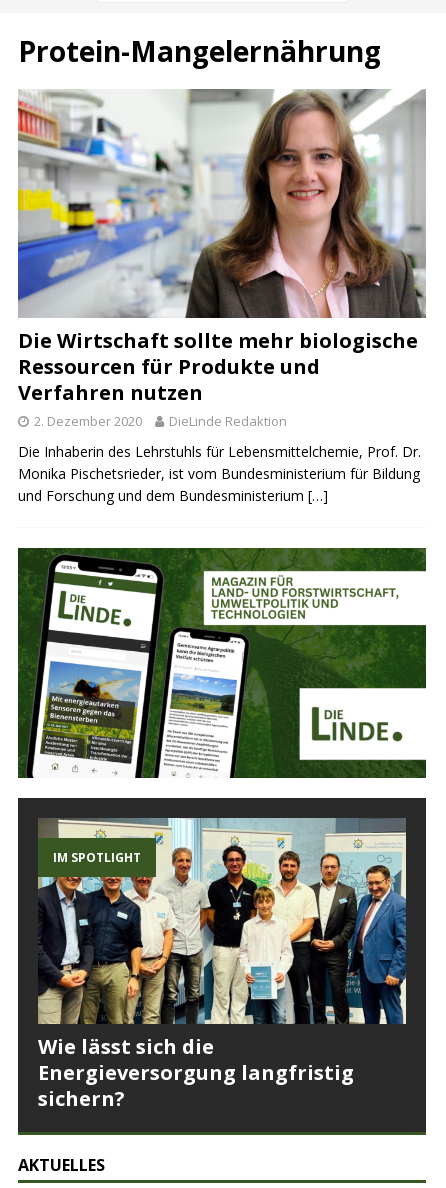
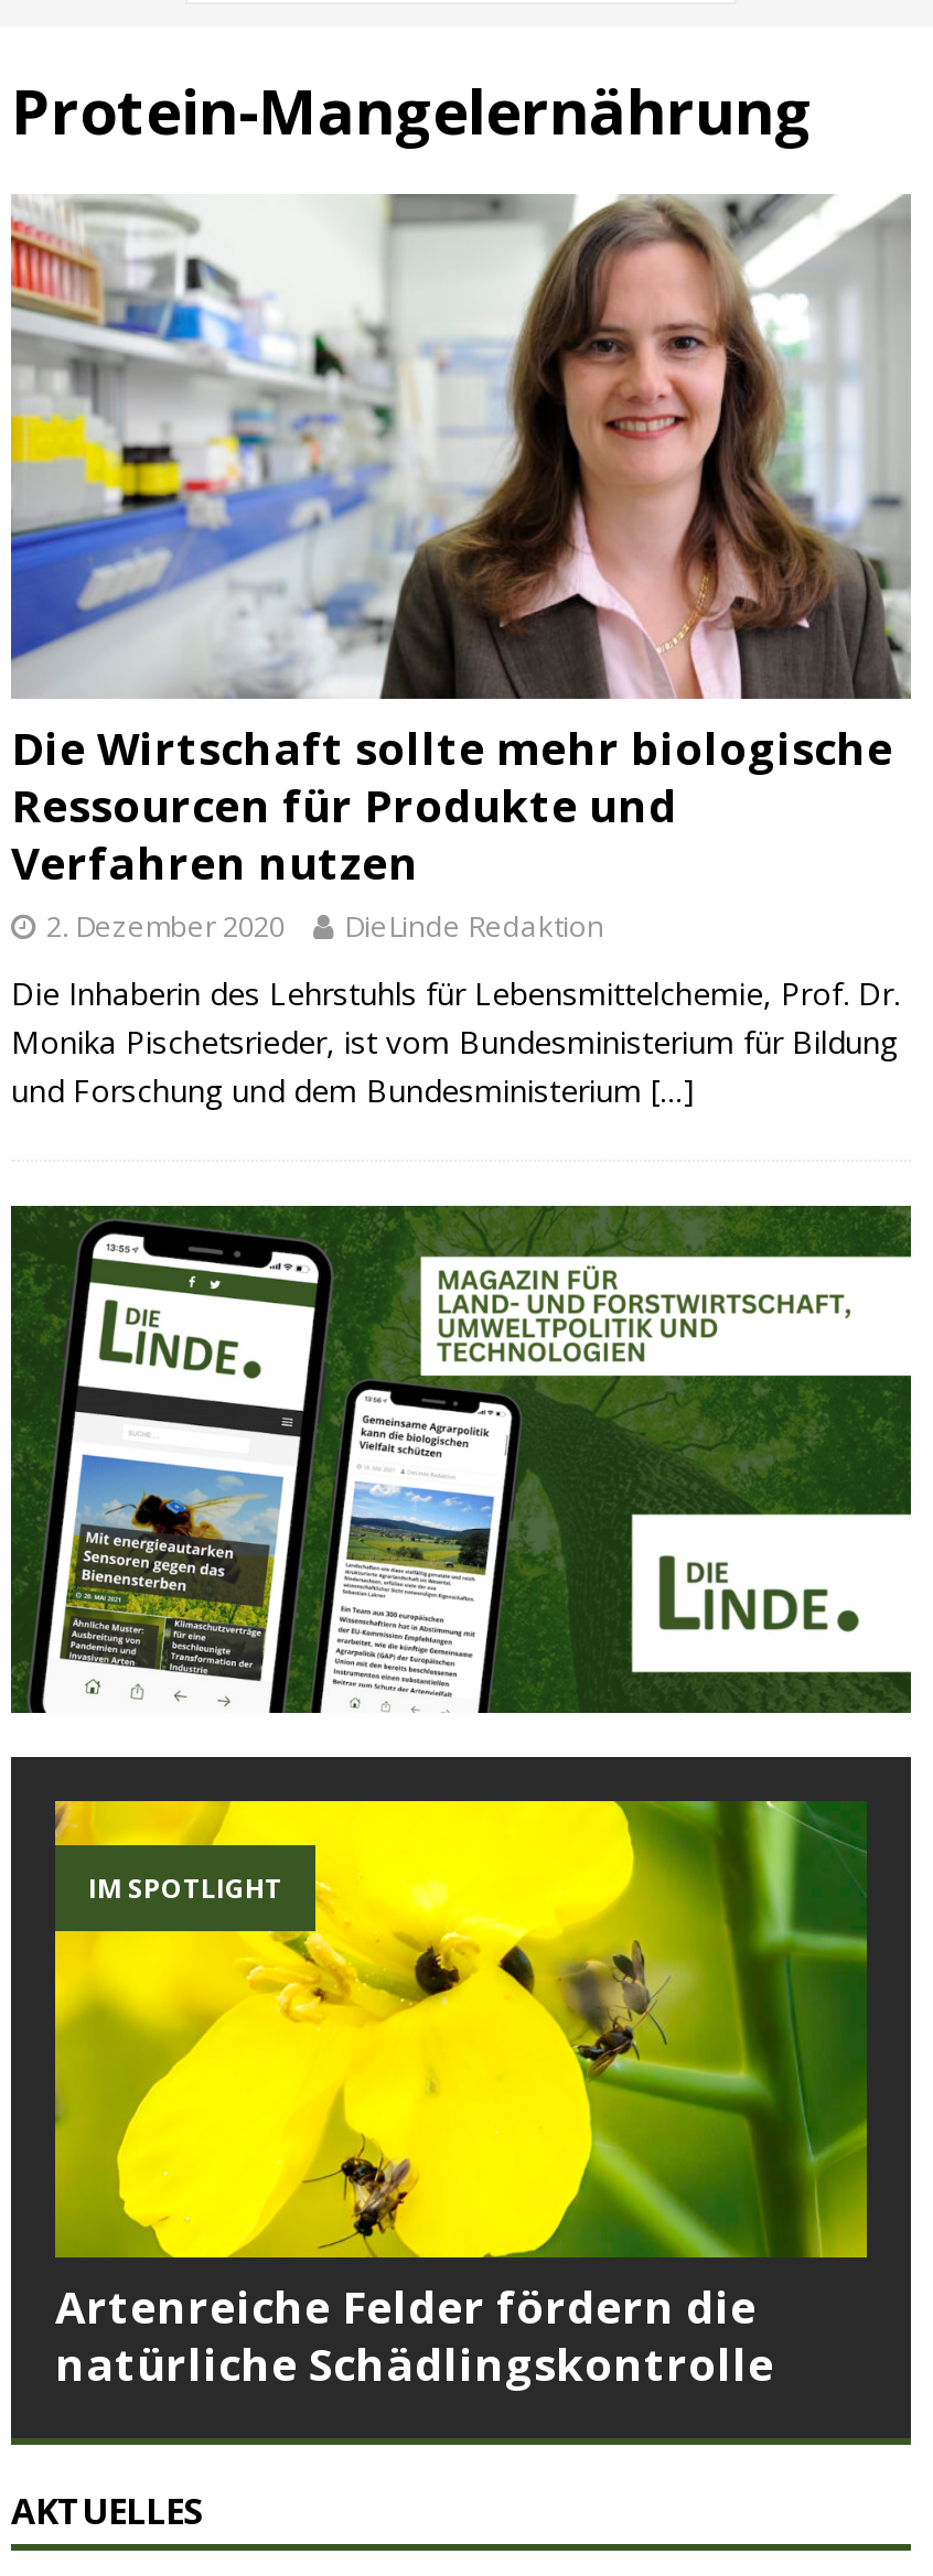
[37,817,407,1112] [image] | Wie lässt sich die | Energieversorgung langfristig | sichern? -> [53,1799,867,2393] [image] | Artenreiche Felder fördern die | natürliche Schädlingskontrolle

